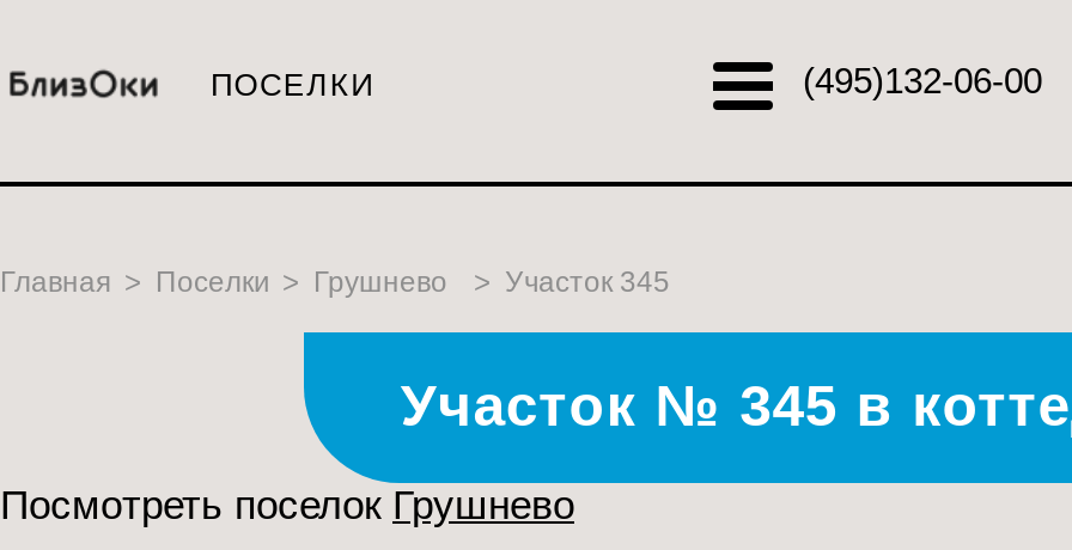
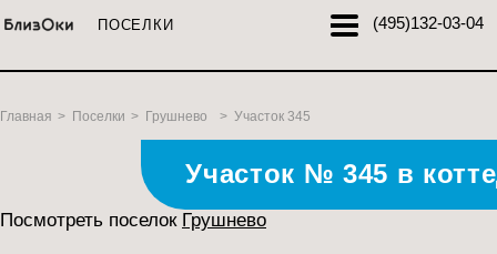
[803,60,1042,100] (495)132-06-00 -> [372,13,483,32] (495)132-03-04

